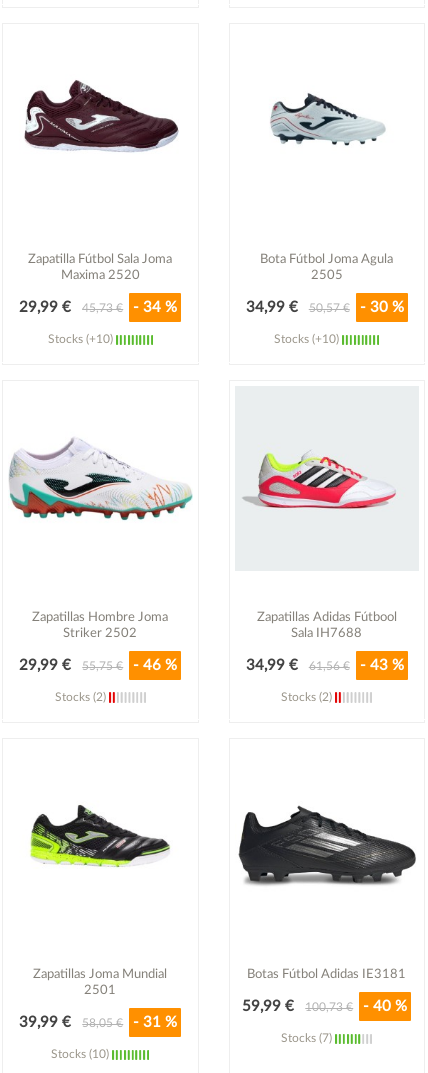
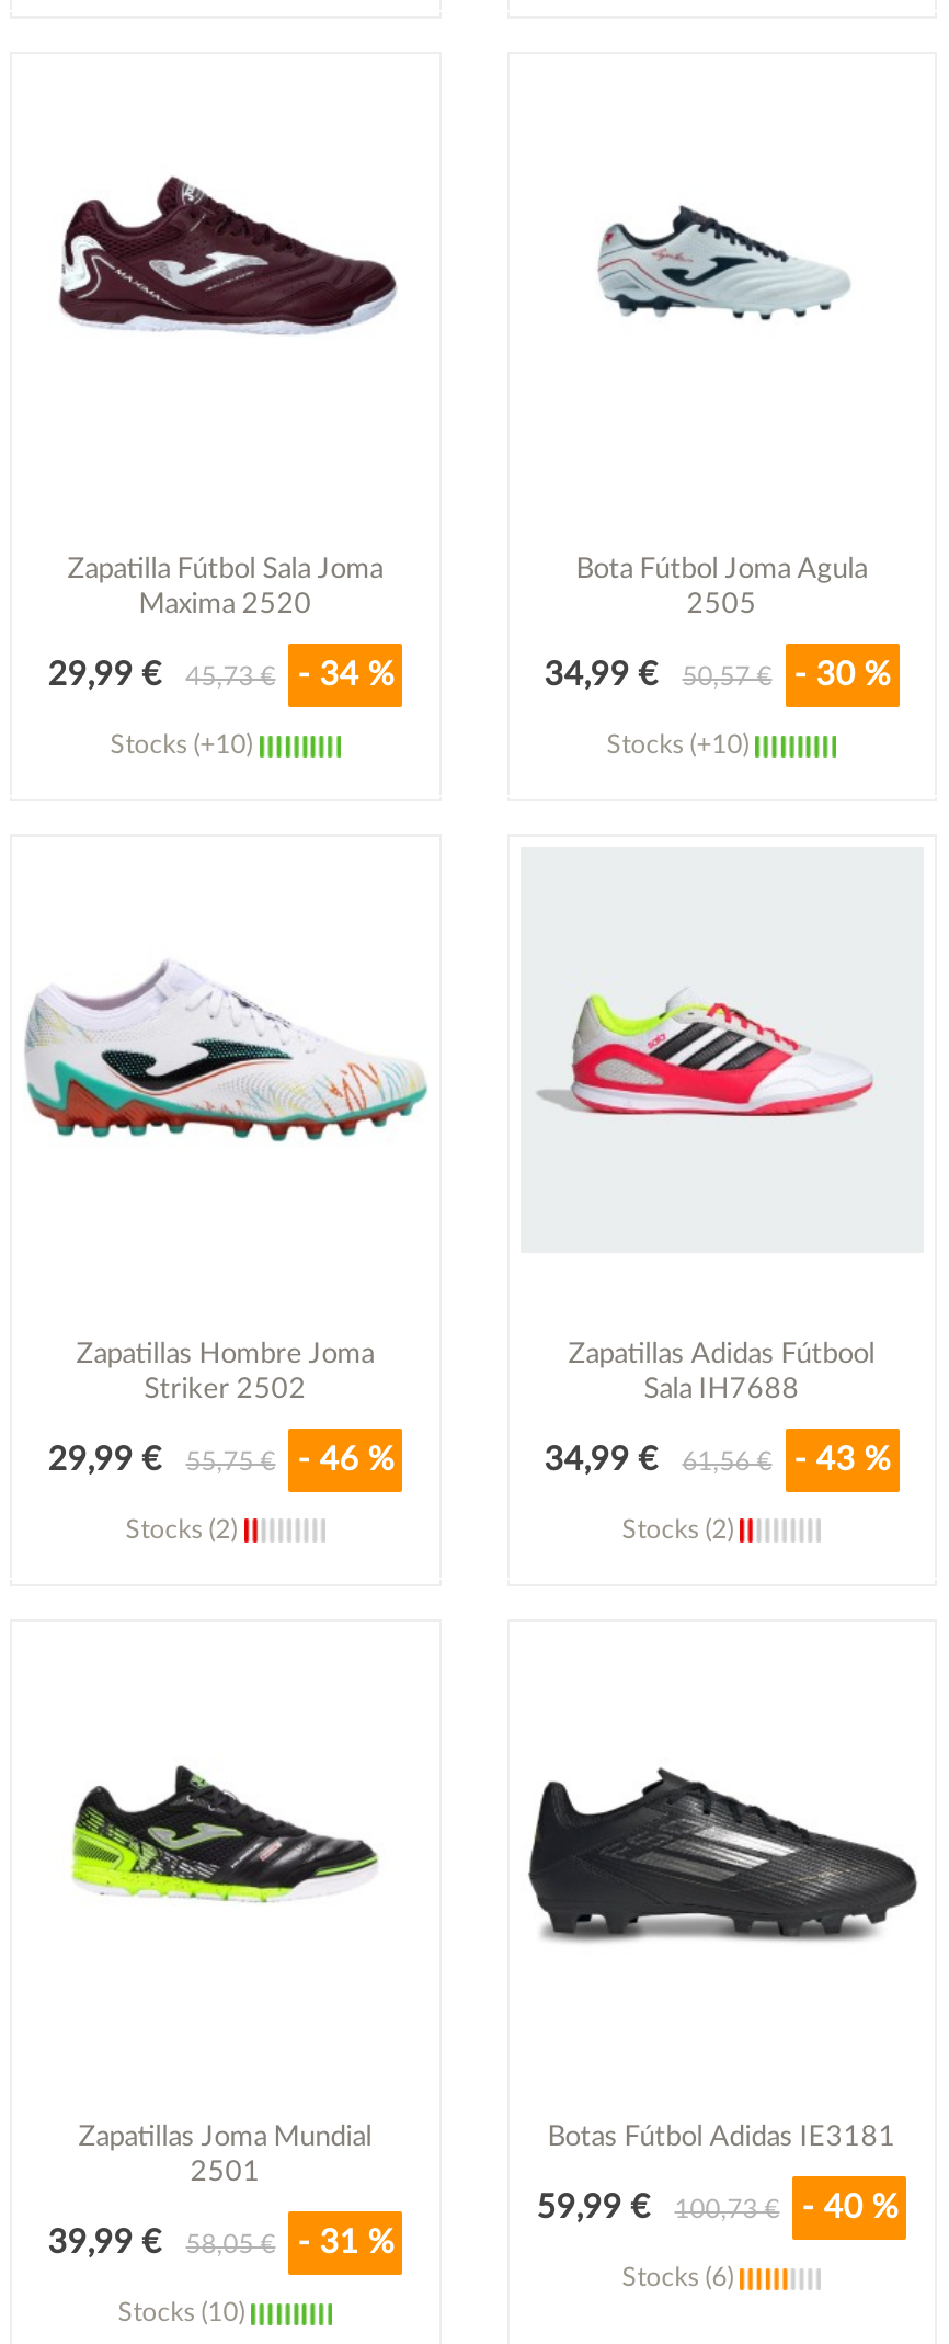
[281,1032,335,1044] Stocks (7) -> [622,2264,740,2290] Stocks (6)

